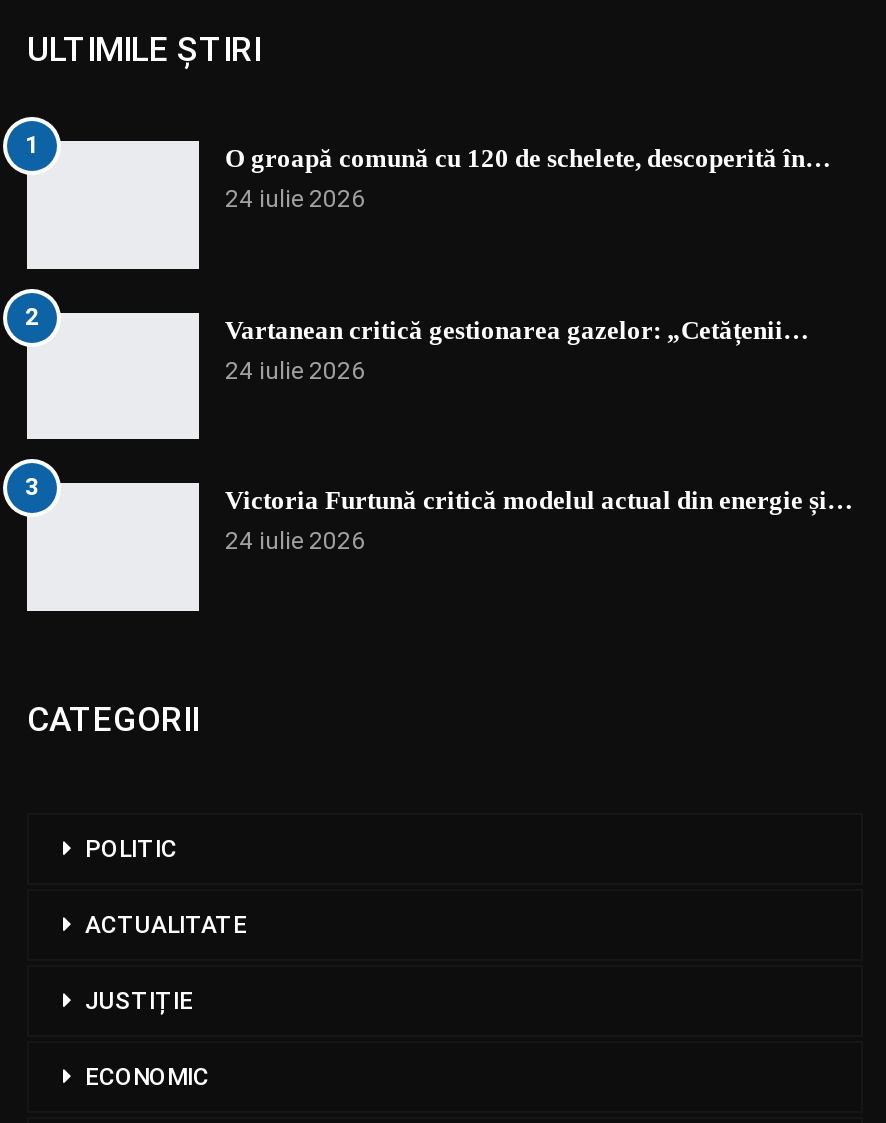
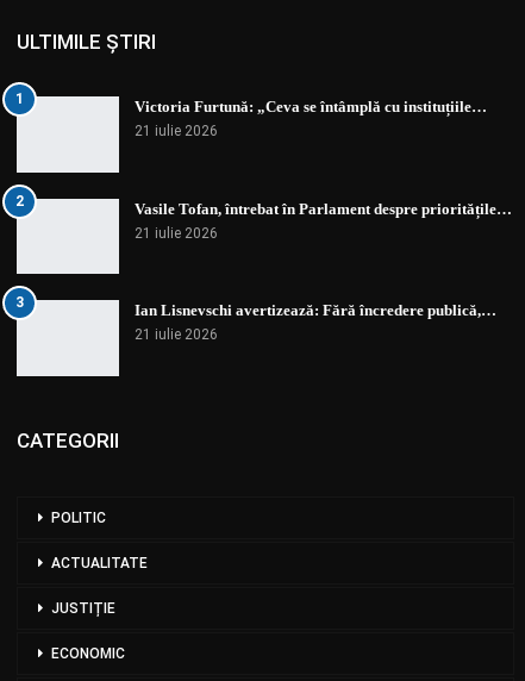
[225,143,831,213] O groapă comună cu 120 de schelete, descoperită în… | 24 iulie 2026 -> [135,98,487,140] Victoria Furtună: „Ceva se întâmplă cu instituțiile… | 21 iulie 2026
[225,315,809,385] Vartanean critică gestionarea gazelor: „Cetățenii… | 24 iulie 2026 -> [135,200,512,241] Vasile Tofan, întrebat în Parlament despre prioritățile… | 21 iulie 2026
[225,486,853,556] Victoria Furtună critică modelul actual din energie și… | 24 iulie 2026 -> [135,302,496,343] Ian Lisnevschi avertizează: Fără încredere publică,… | 21 iulie 2026

